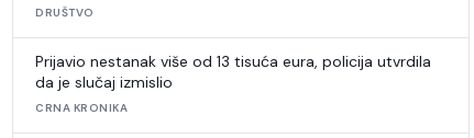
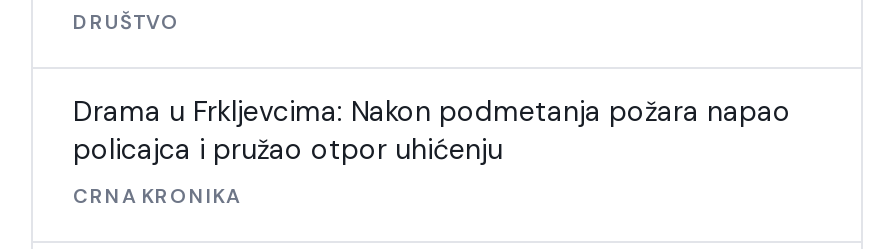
[35,51,431,92] Prijavio nestanak više od 13 tisuća eura, policija utvrdila | da je slučaj izmislio -> [73,93,791,167] Drama u Frkljevcima: Nakon podmetanja požara napao | policajca i pružao otpor uhićenju

